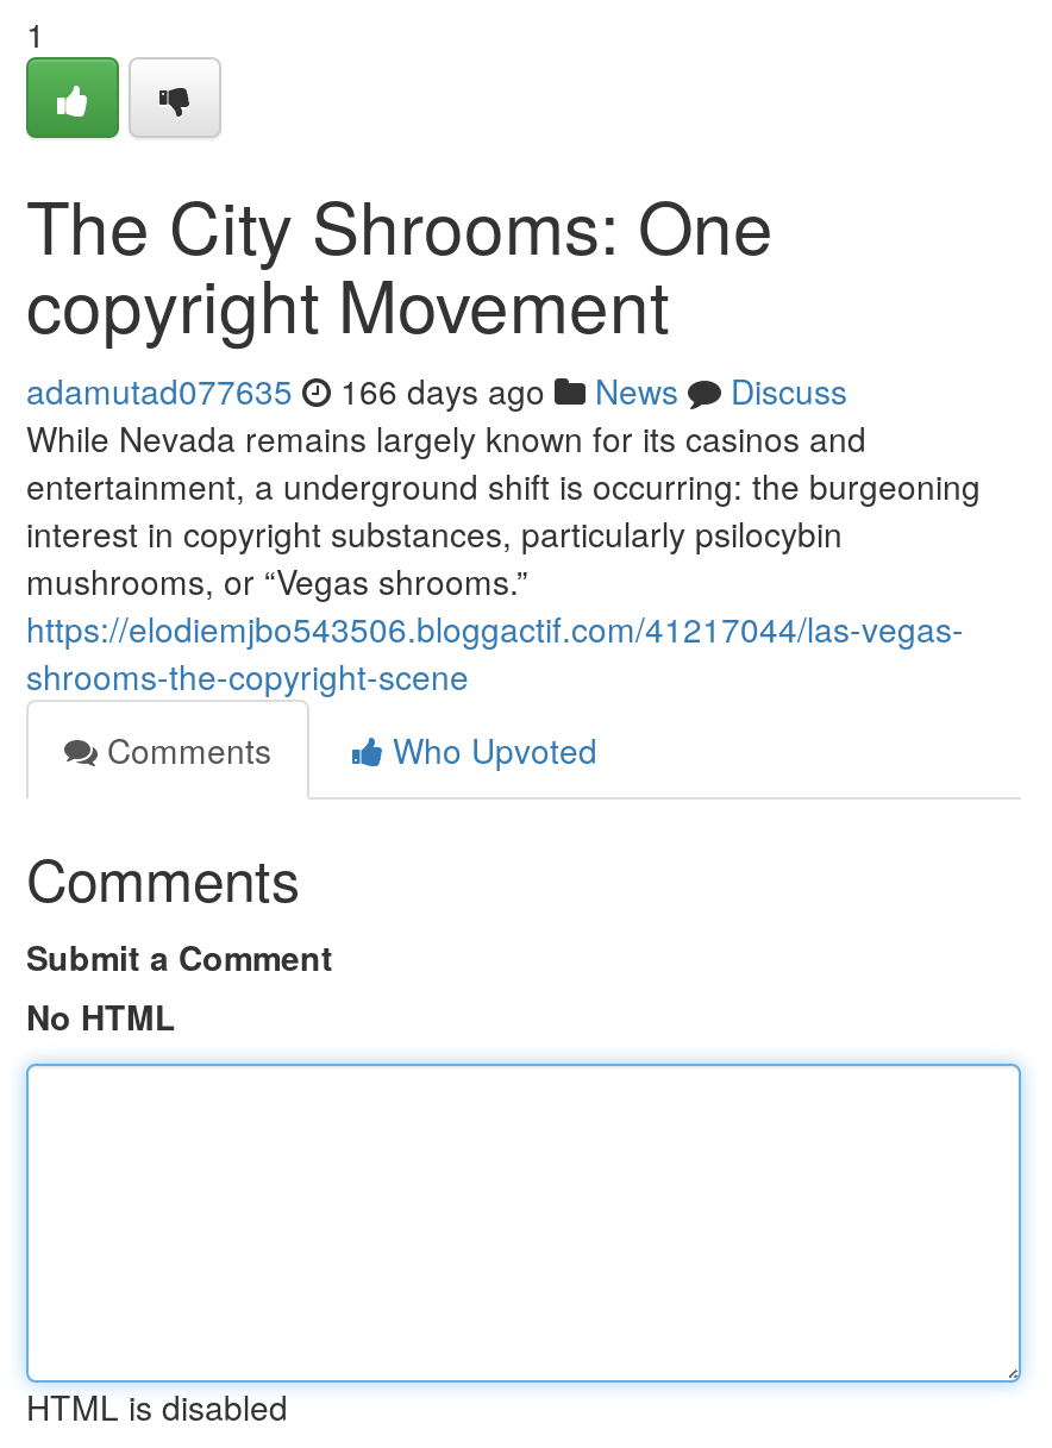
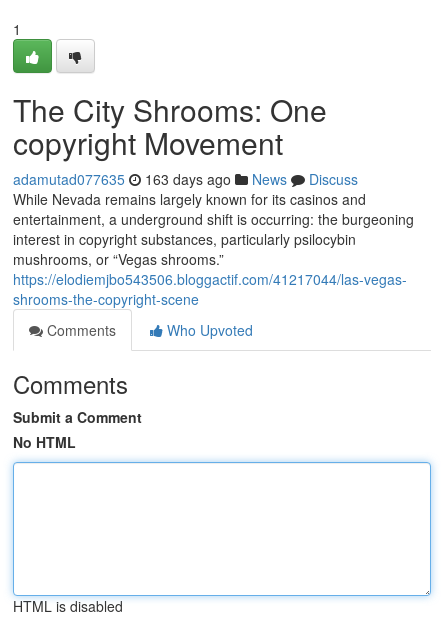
[26,366,847,414] adamutad077635 166 days ago News Discuss -> [13,169,358,189] adamutad077635 163 days ago News Discuss

